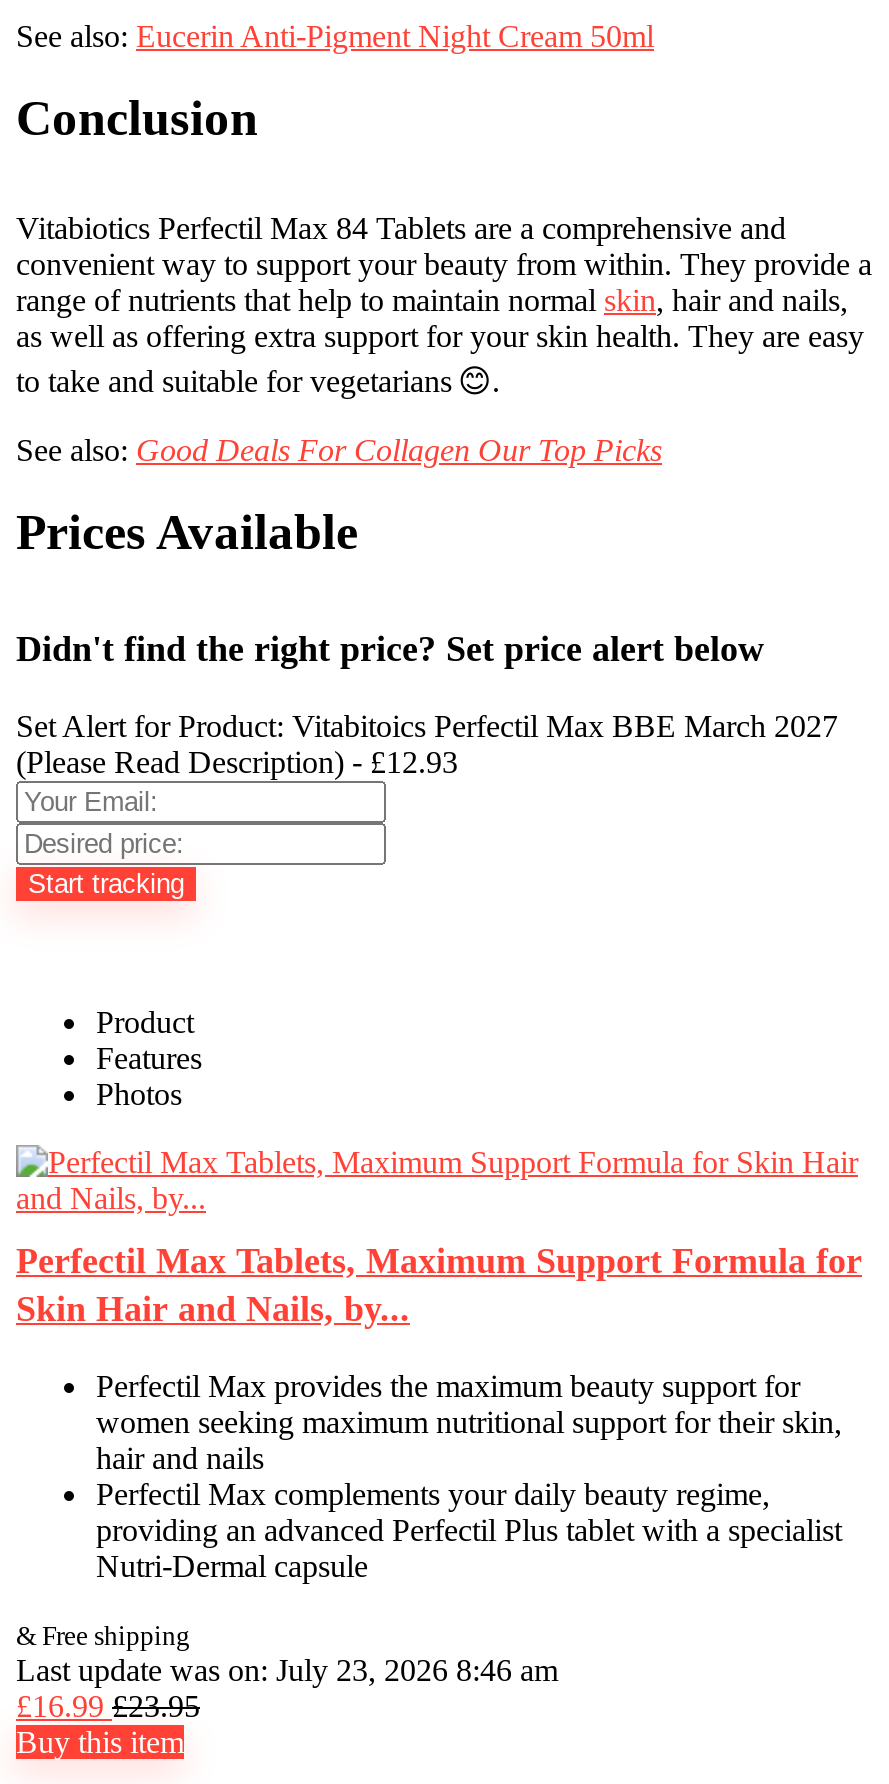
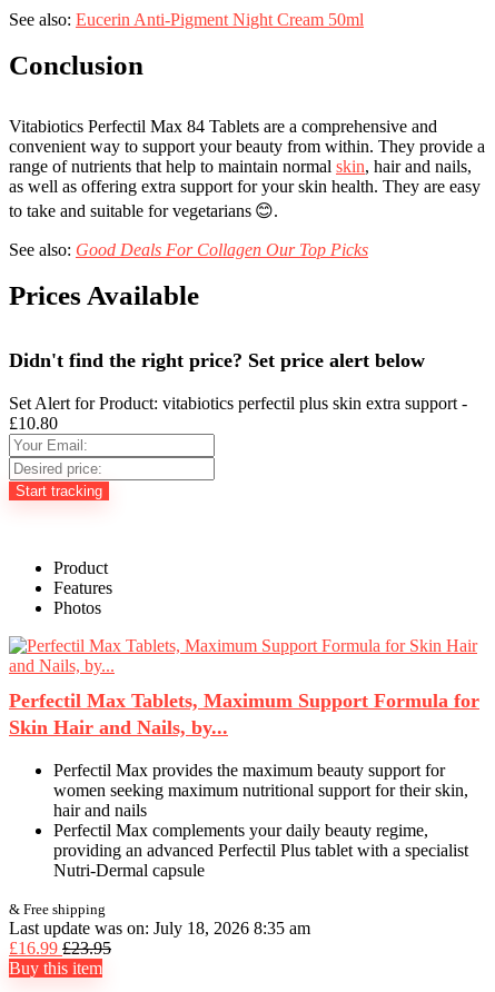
[16,708,838,778] Set Alert for Product: Vitabitoics Perfectil Max BBE March 2027 | (Please Read Description) - £12.93 -> [9,393,467,432] Set Alert for Product: vitabiotics perfectil plus skin extra support - | £10.80
[16,1652,558,1686] Last update was on: July 23, 2026 8:46 am -> [9,918,310,937] Last update was on: July 18, 2026 8:35 am

